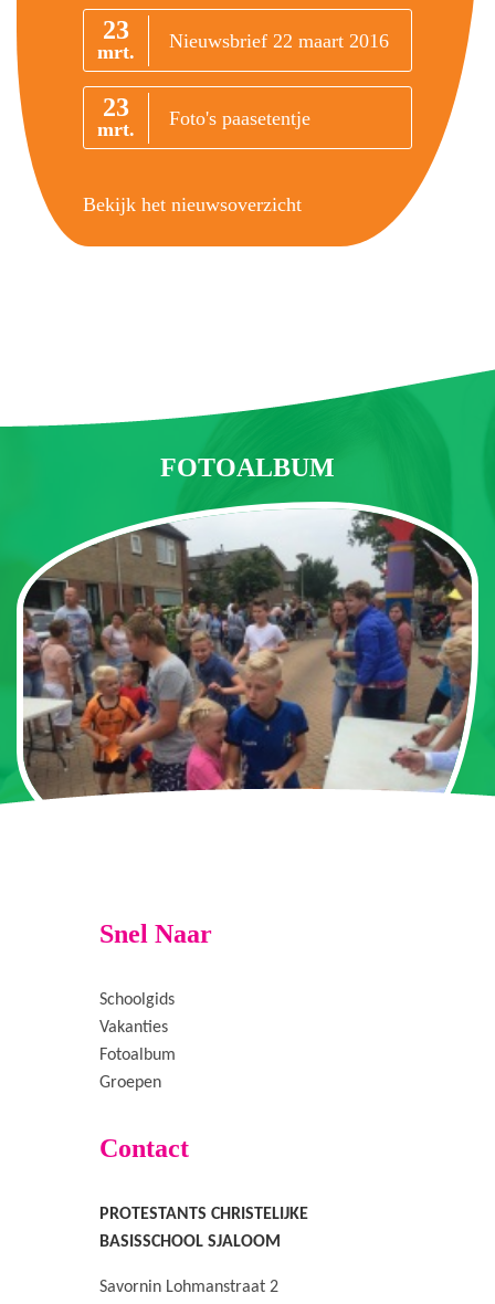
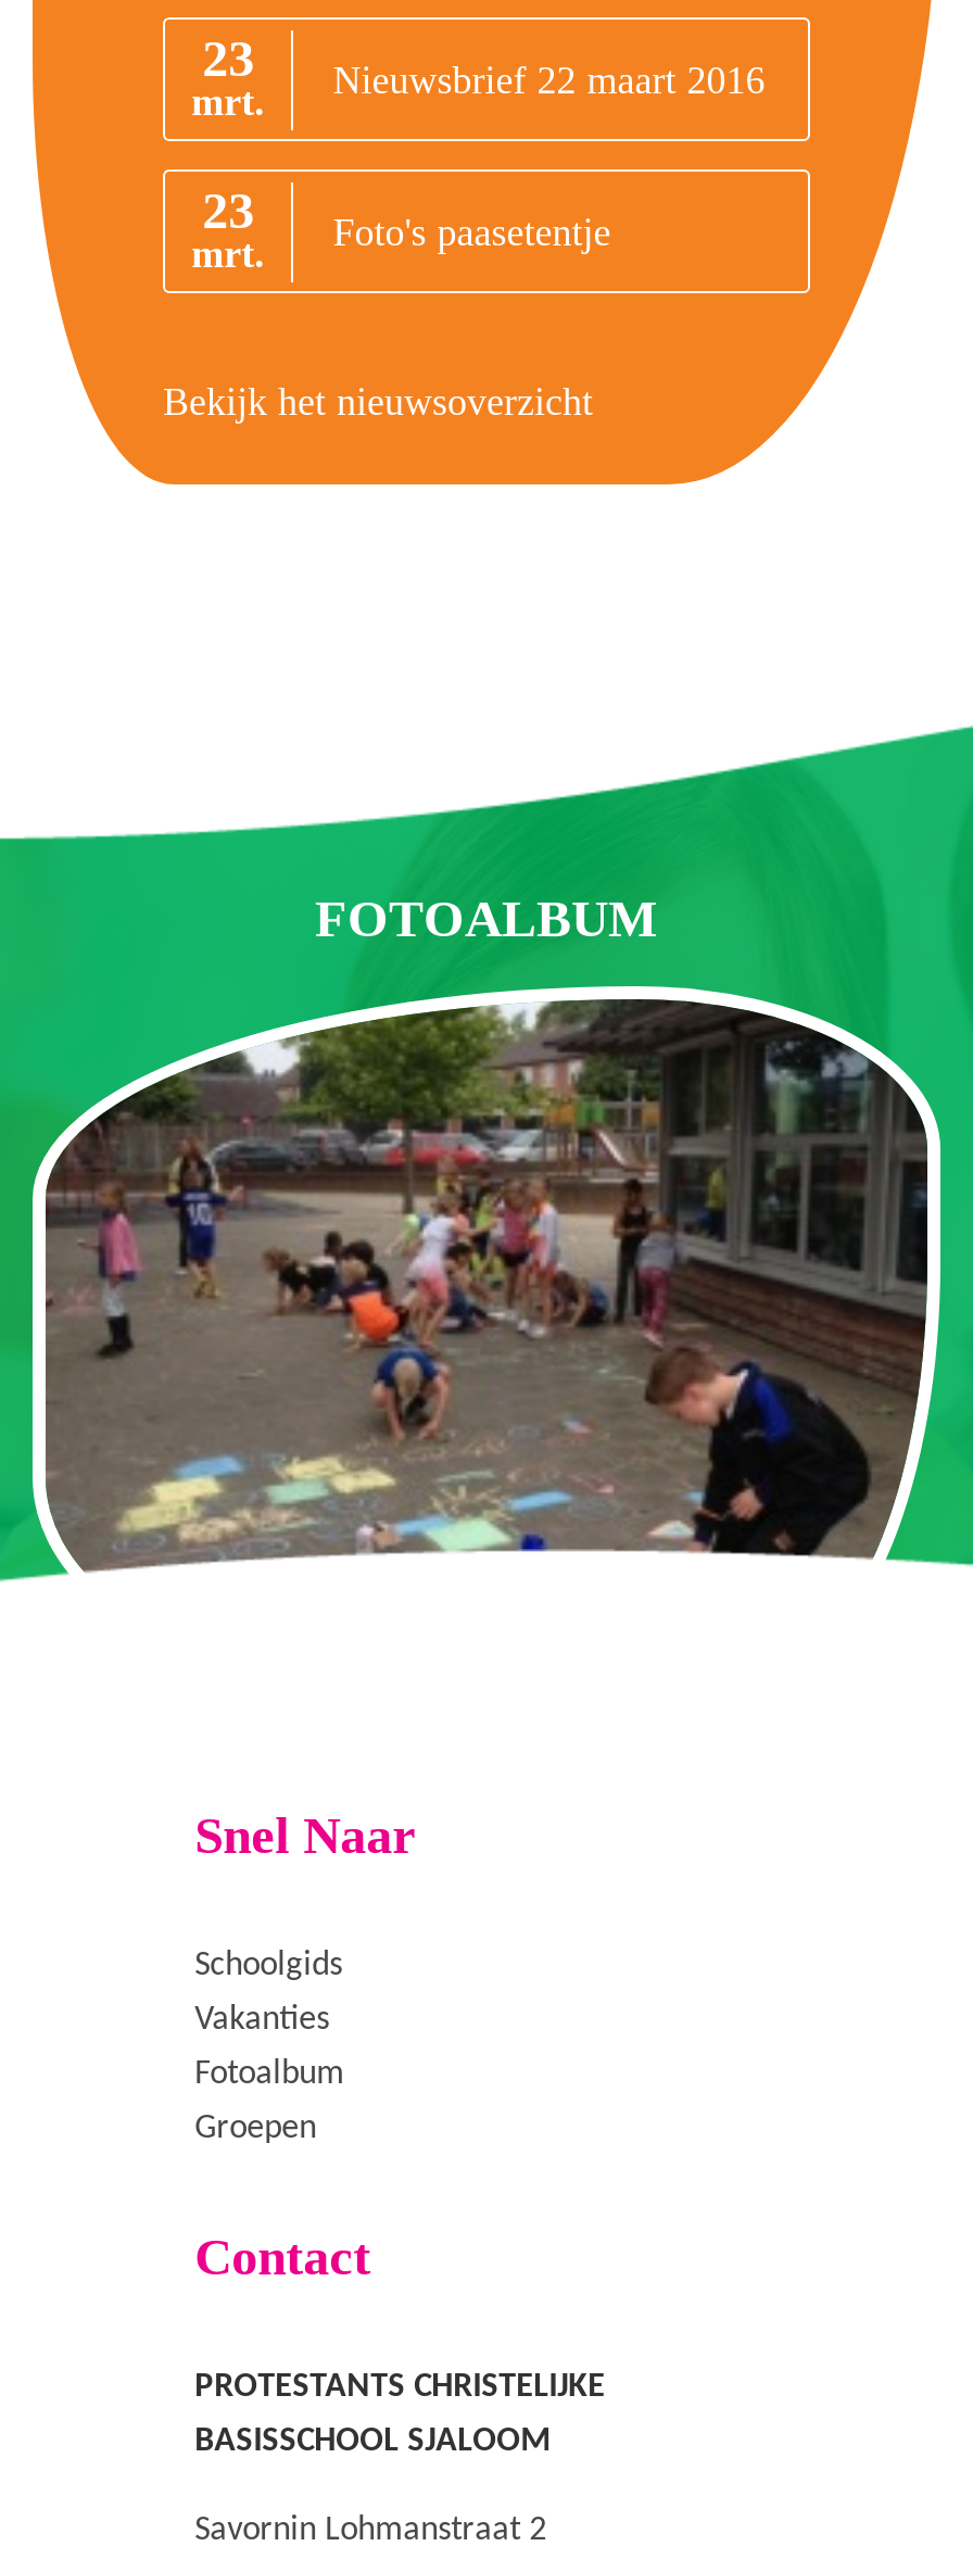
[23,508,473,795] [image] -> [46,997,930,1562] [image]

